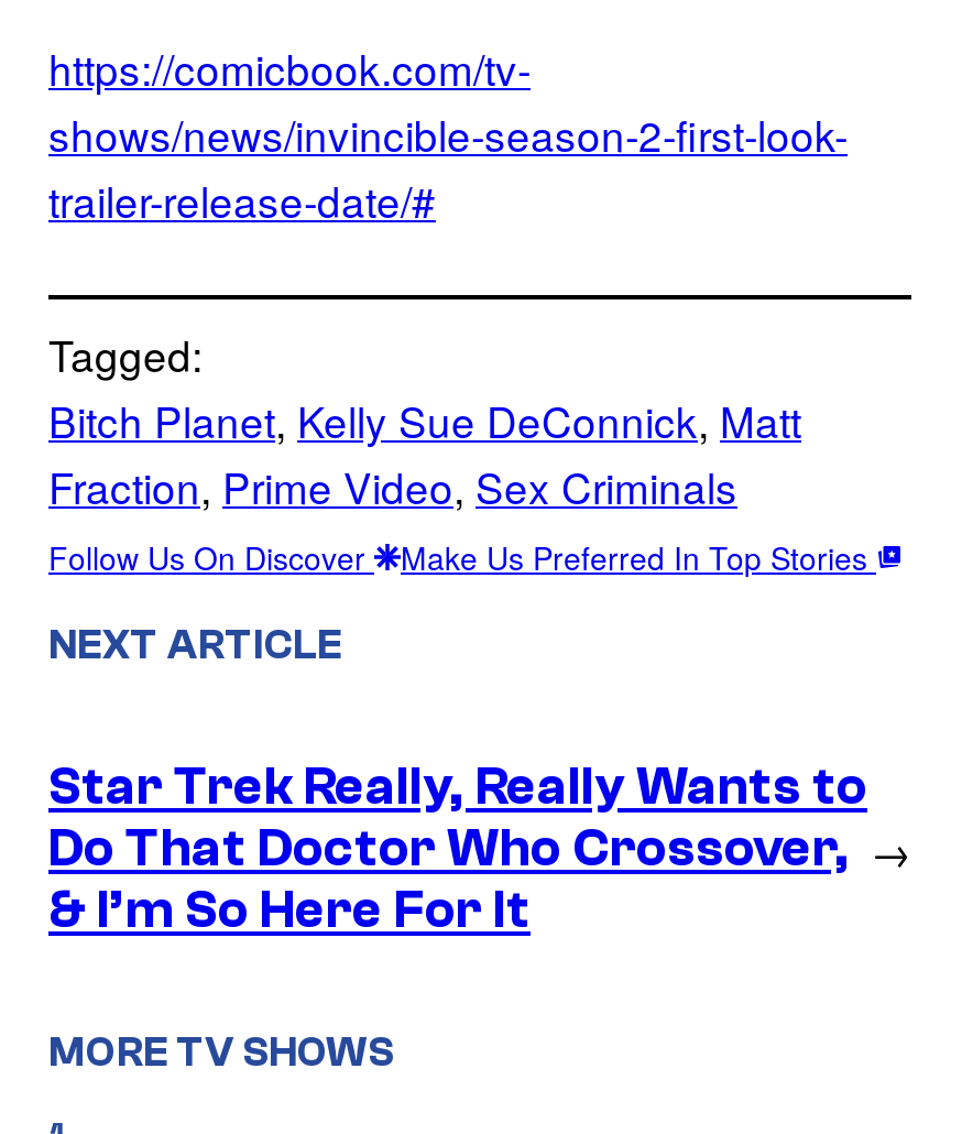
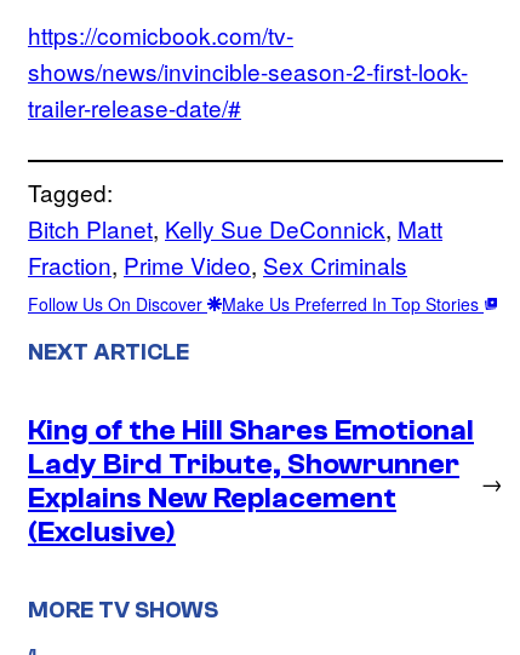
[48,756,867,939] Star Trek Really, Really Wants to | Do That Doctor Who Crossover, | & I’m So Here For It -> [28,413,474,548] King of the Hill Shares Emotional | Lady Bird Tribute, Showrunner | Explains New Replacement | (Exclusive)

